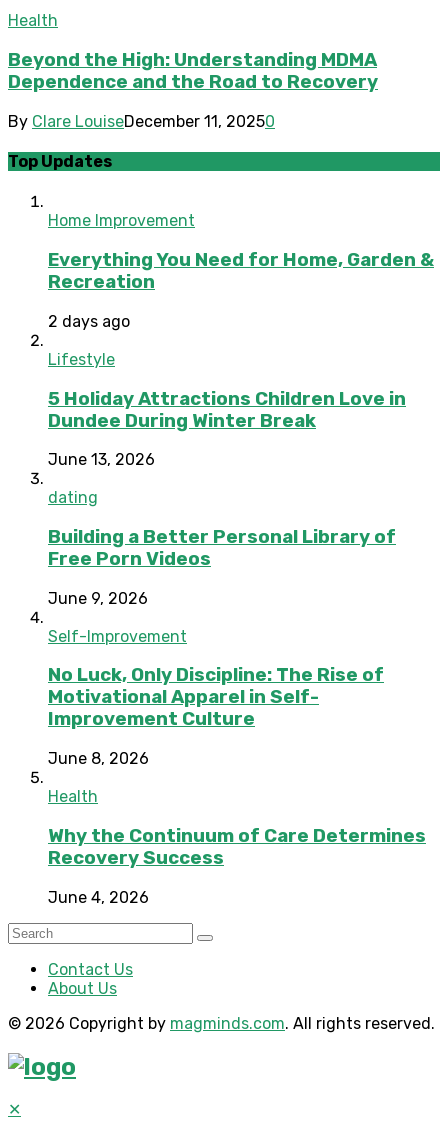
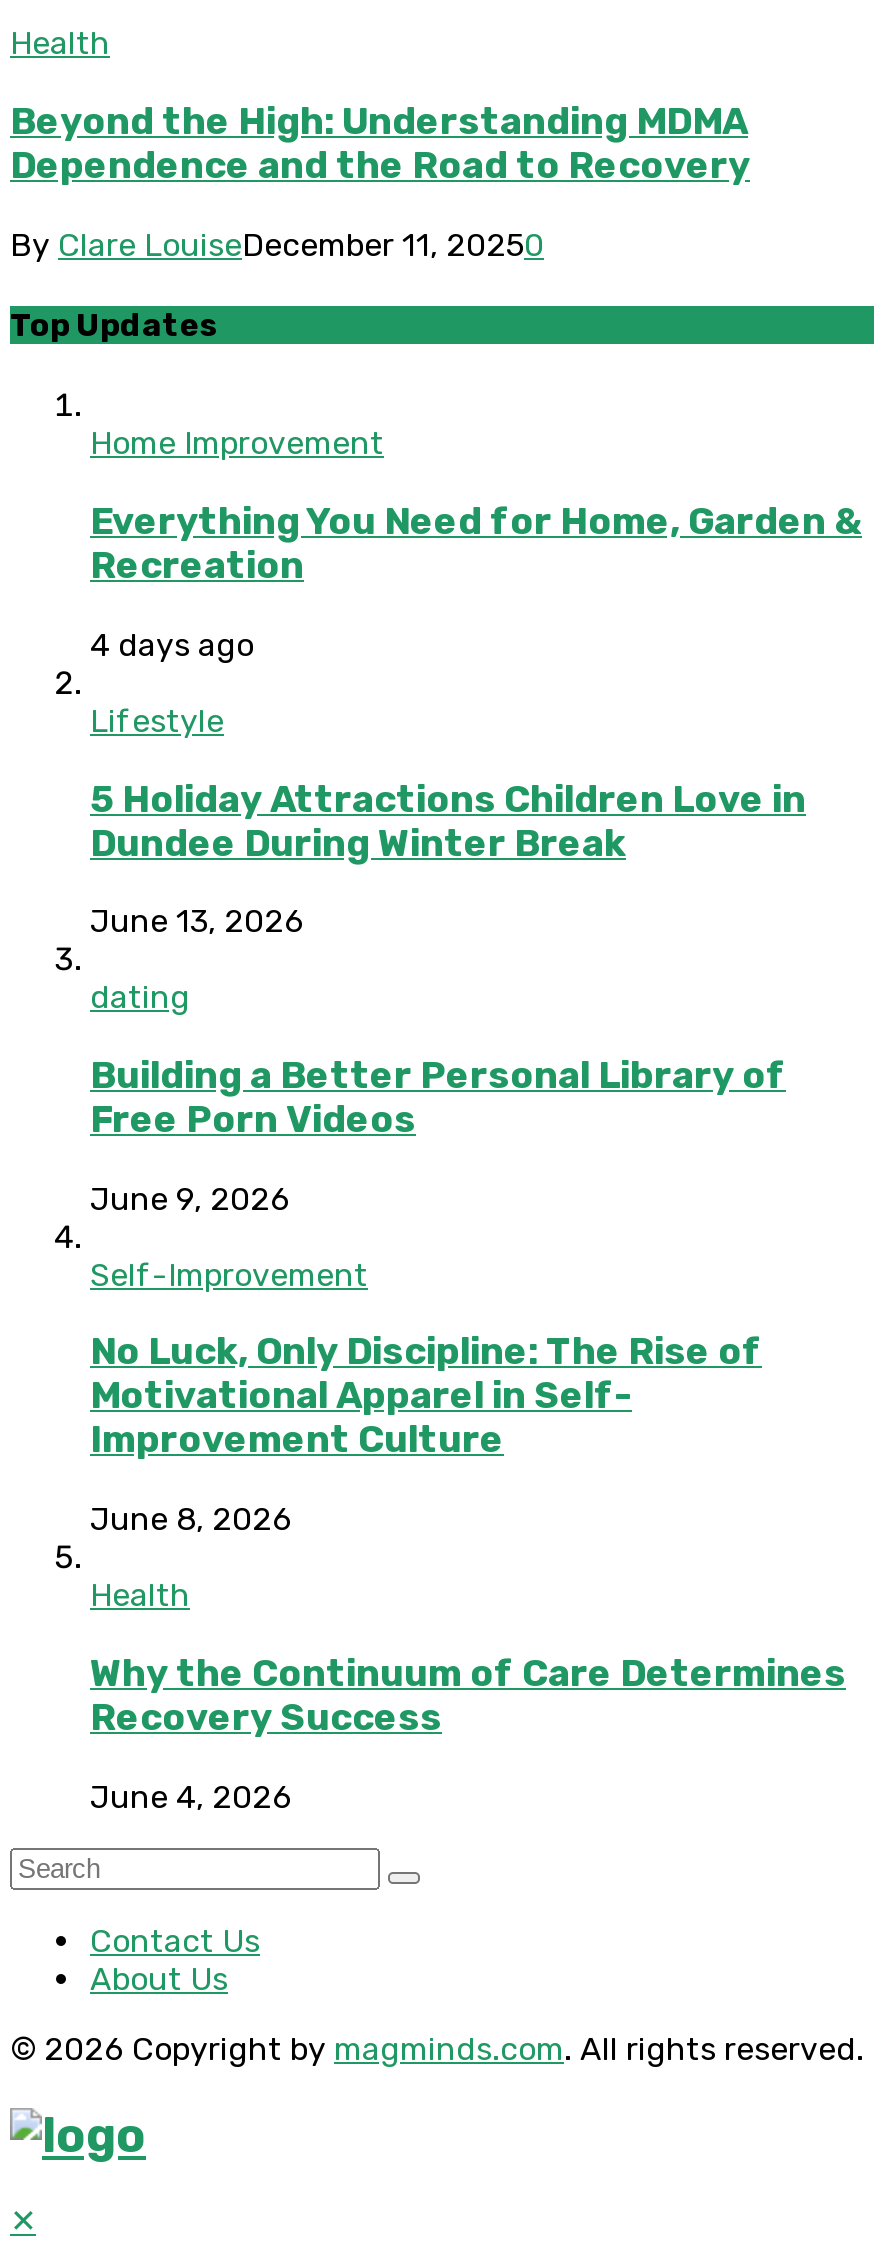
[48,312,130,331] 2 days ago -> [90,626,254,664] 4 days ago

